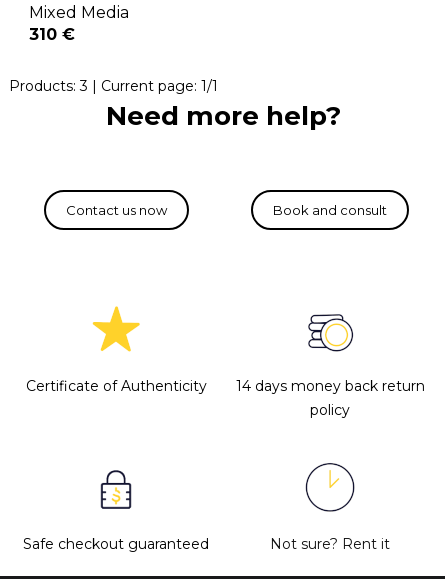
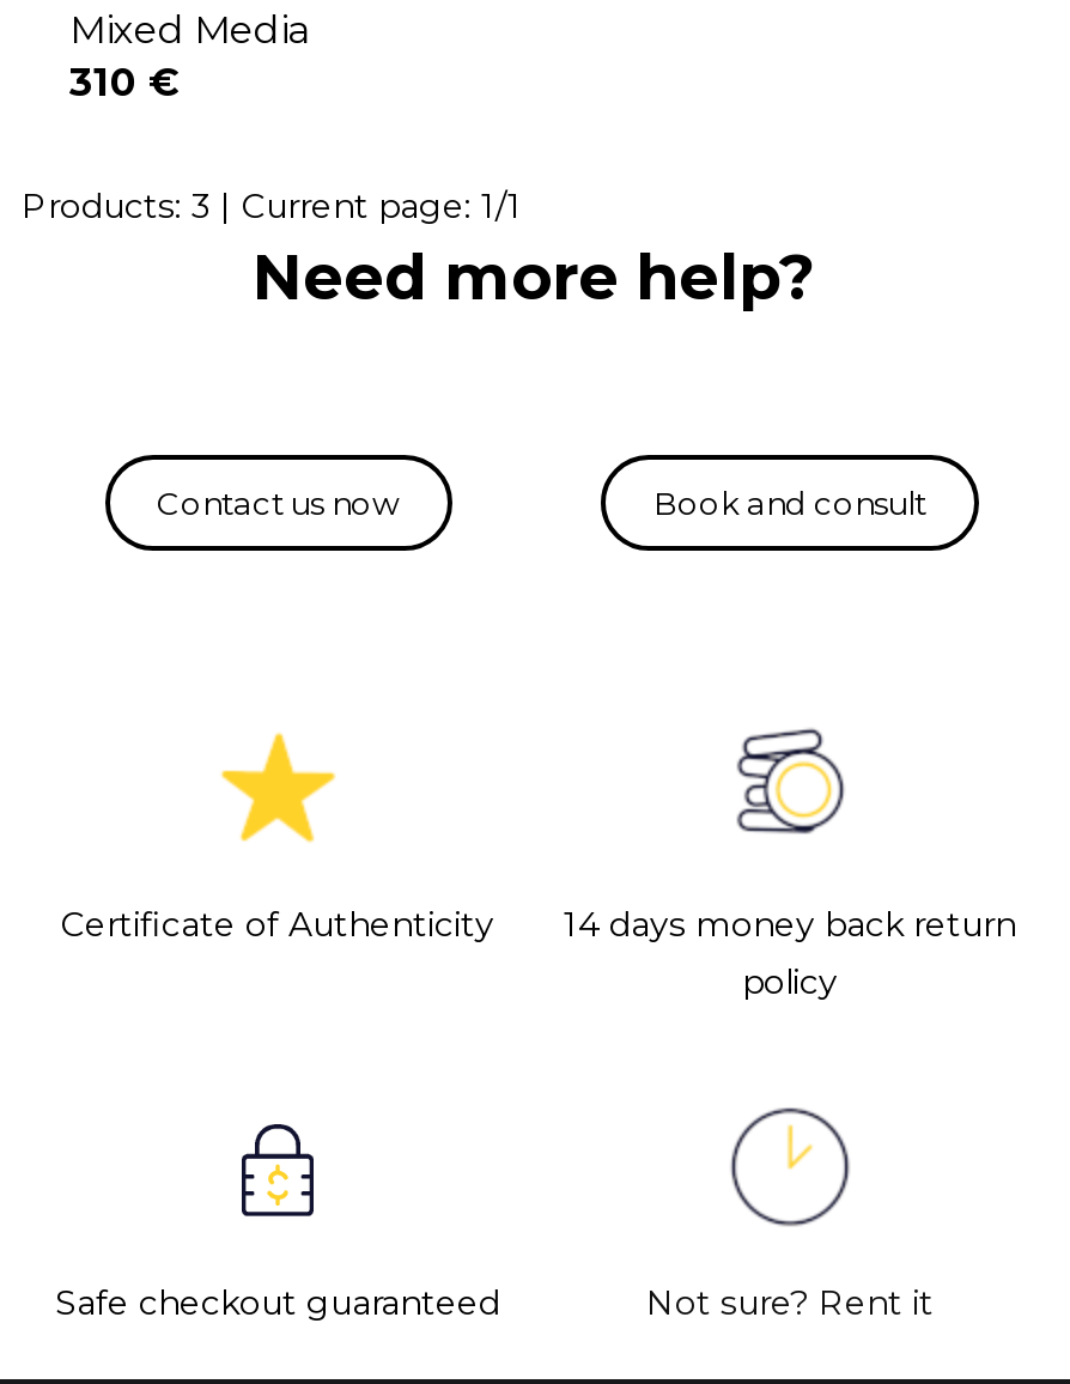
[307,305,354,353] [image] -> [735,726,845,843] [image]

